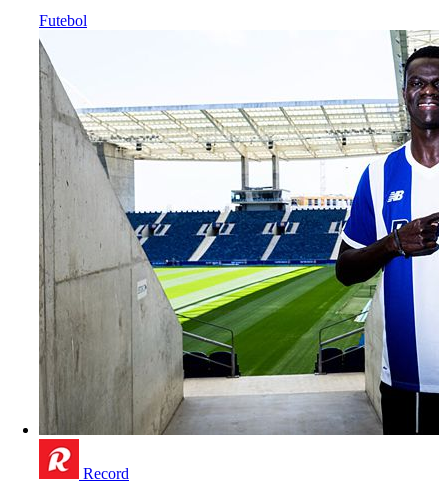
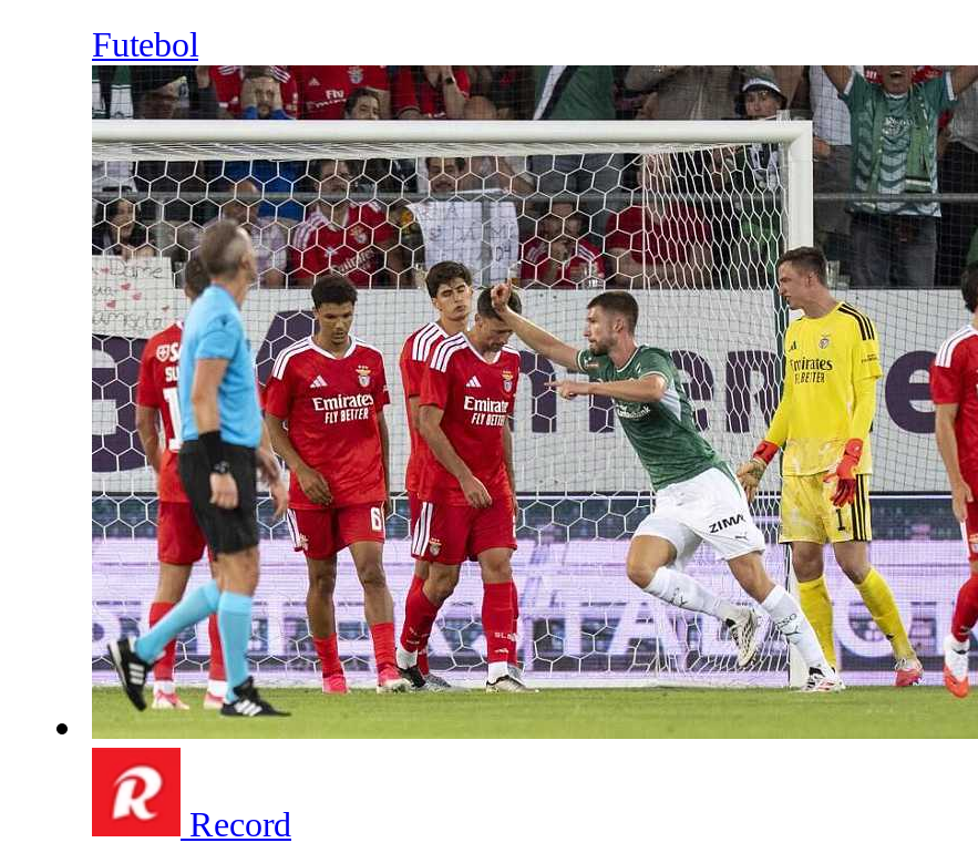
[38,30,436,436] [image] -> [92,63,971,741] [image]

